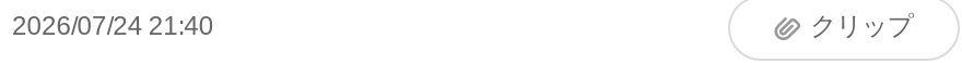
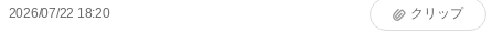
[12,12,214,42] 2026/07/24 21:40 -> [8,6,110,21] 2026/07/22 18:20

